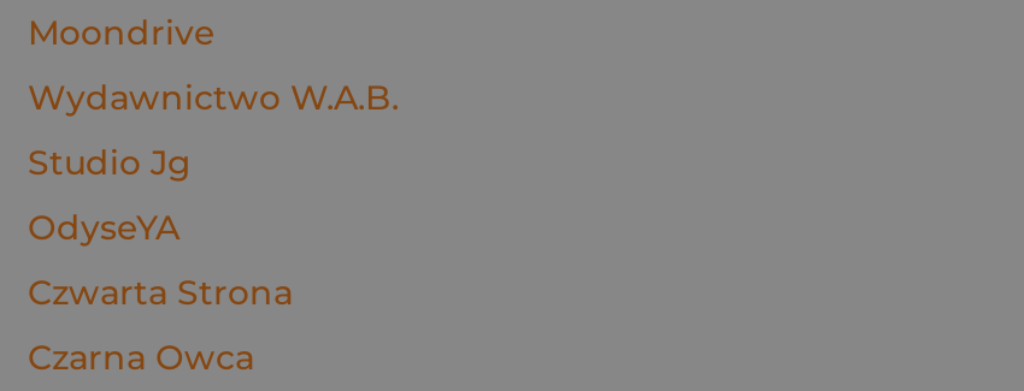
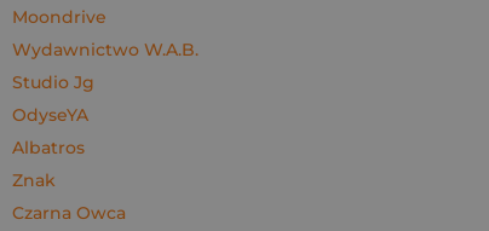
[28,271,293,314] Czwarta Strona -> [12,137,85,191] Albatros | Znak

